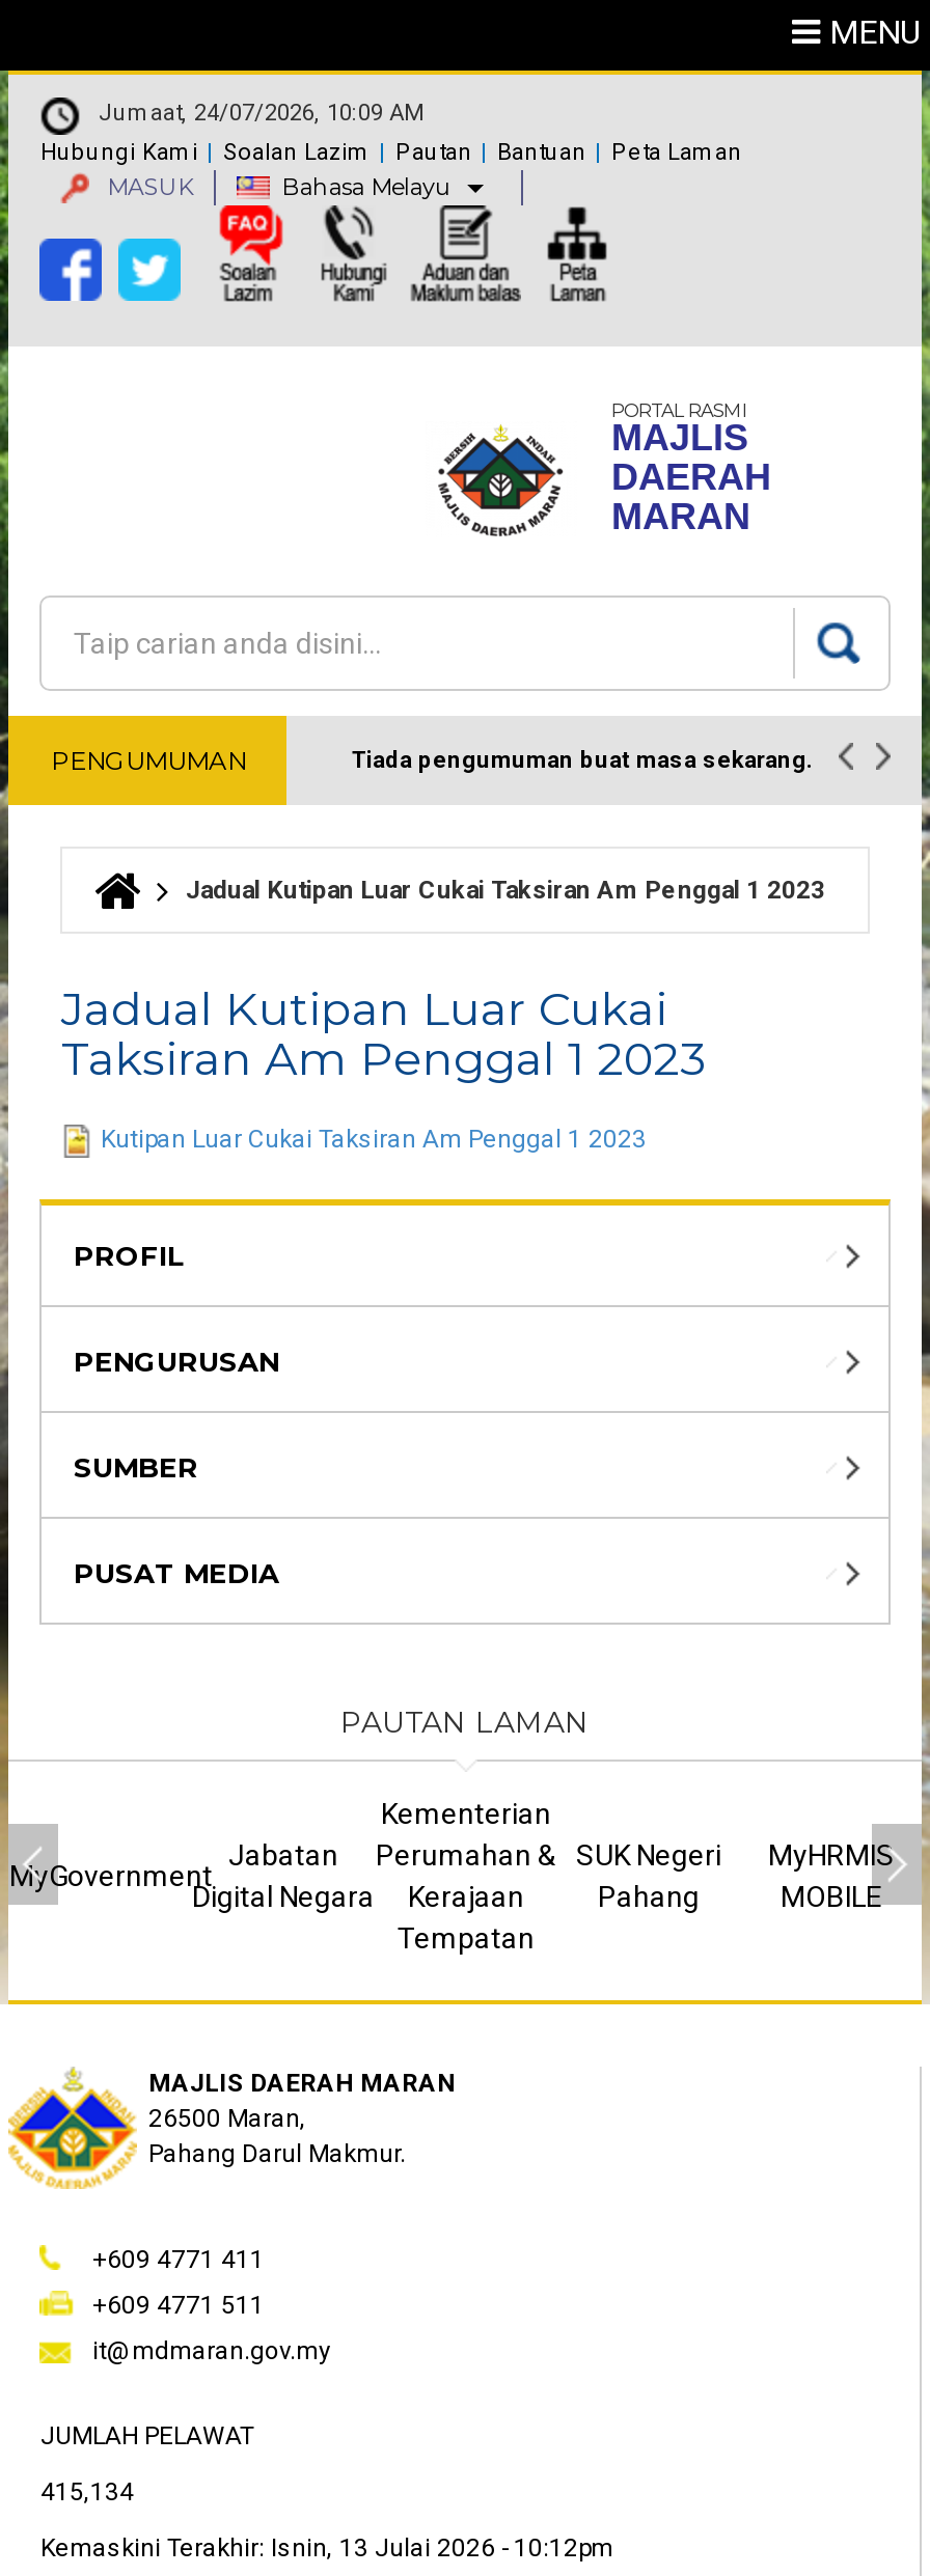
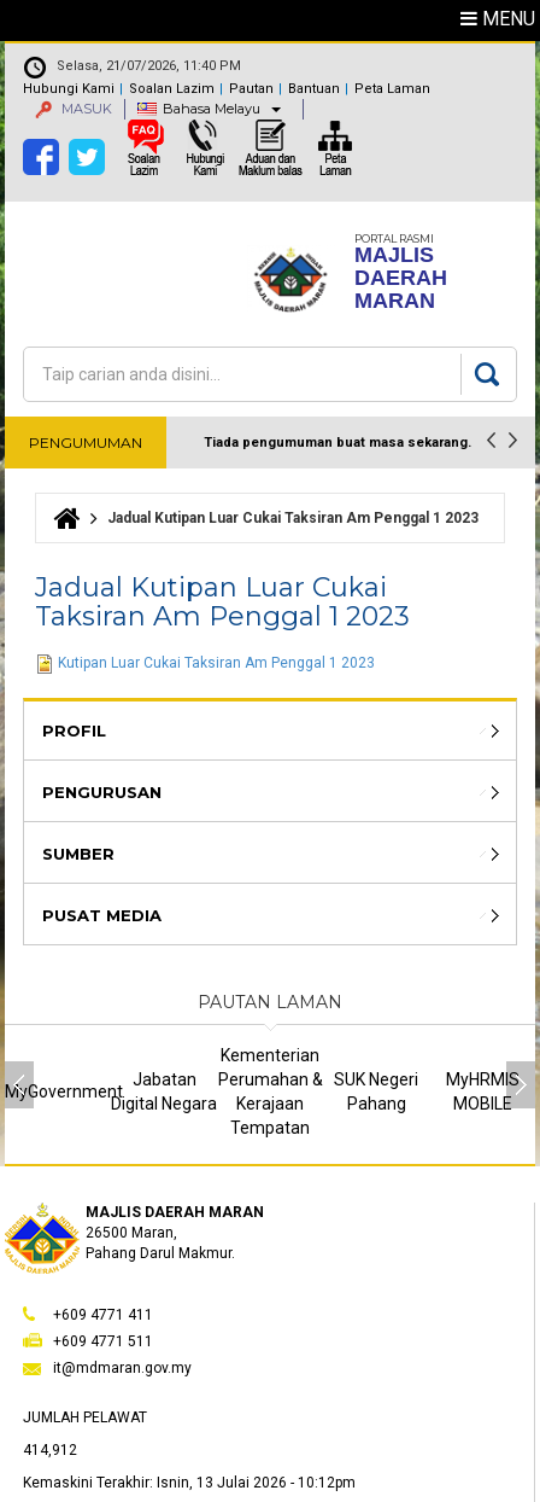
[99,100,425,127] Jumaat, 24/07/2026, 10:09 AM -> [57,58,242,74] Selasa, 21/07/2026, 11:40 PM
[40,2477,134,2506] 415,134 -> [24,1442,78,1459] 414,912

